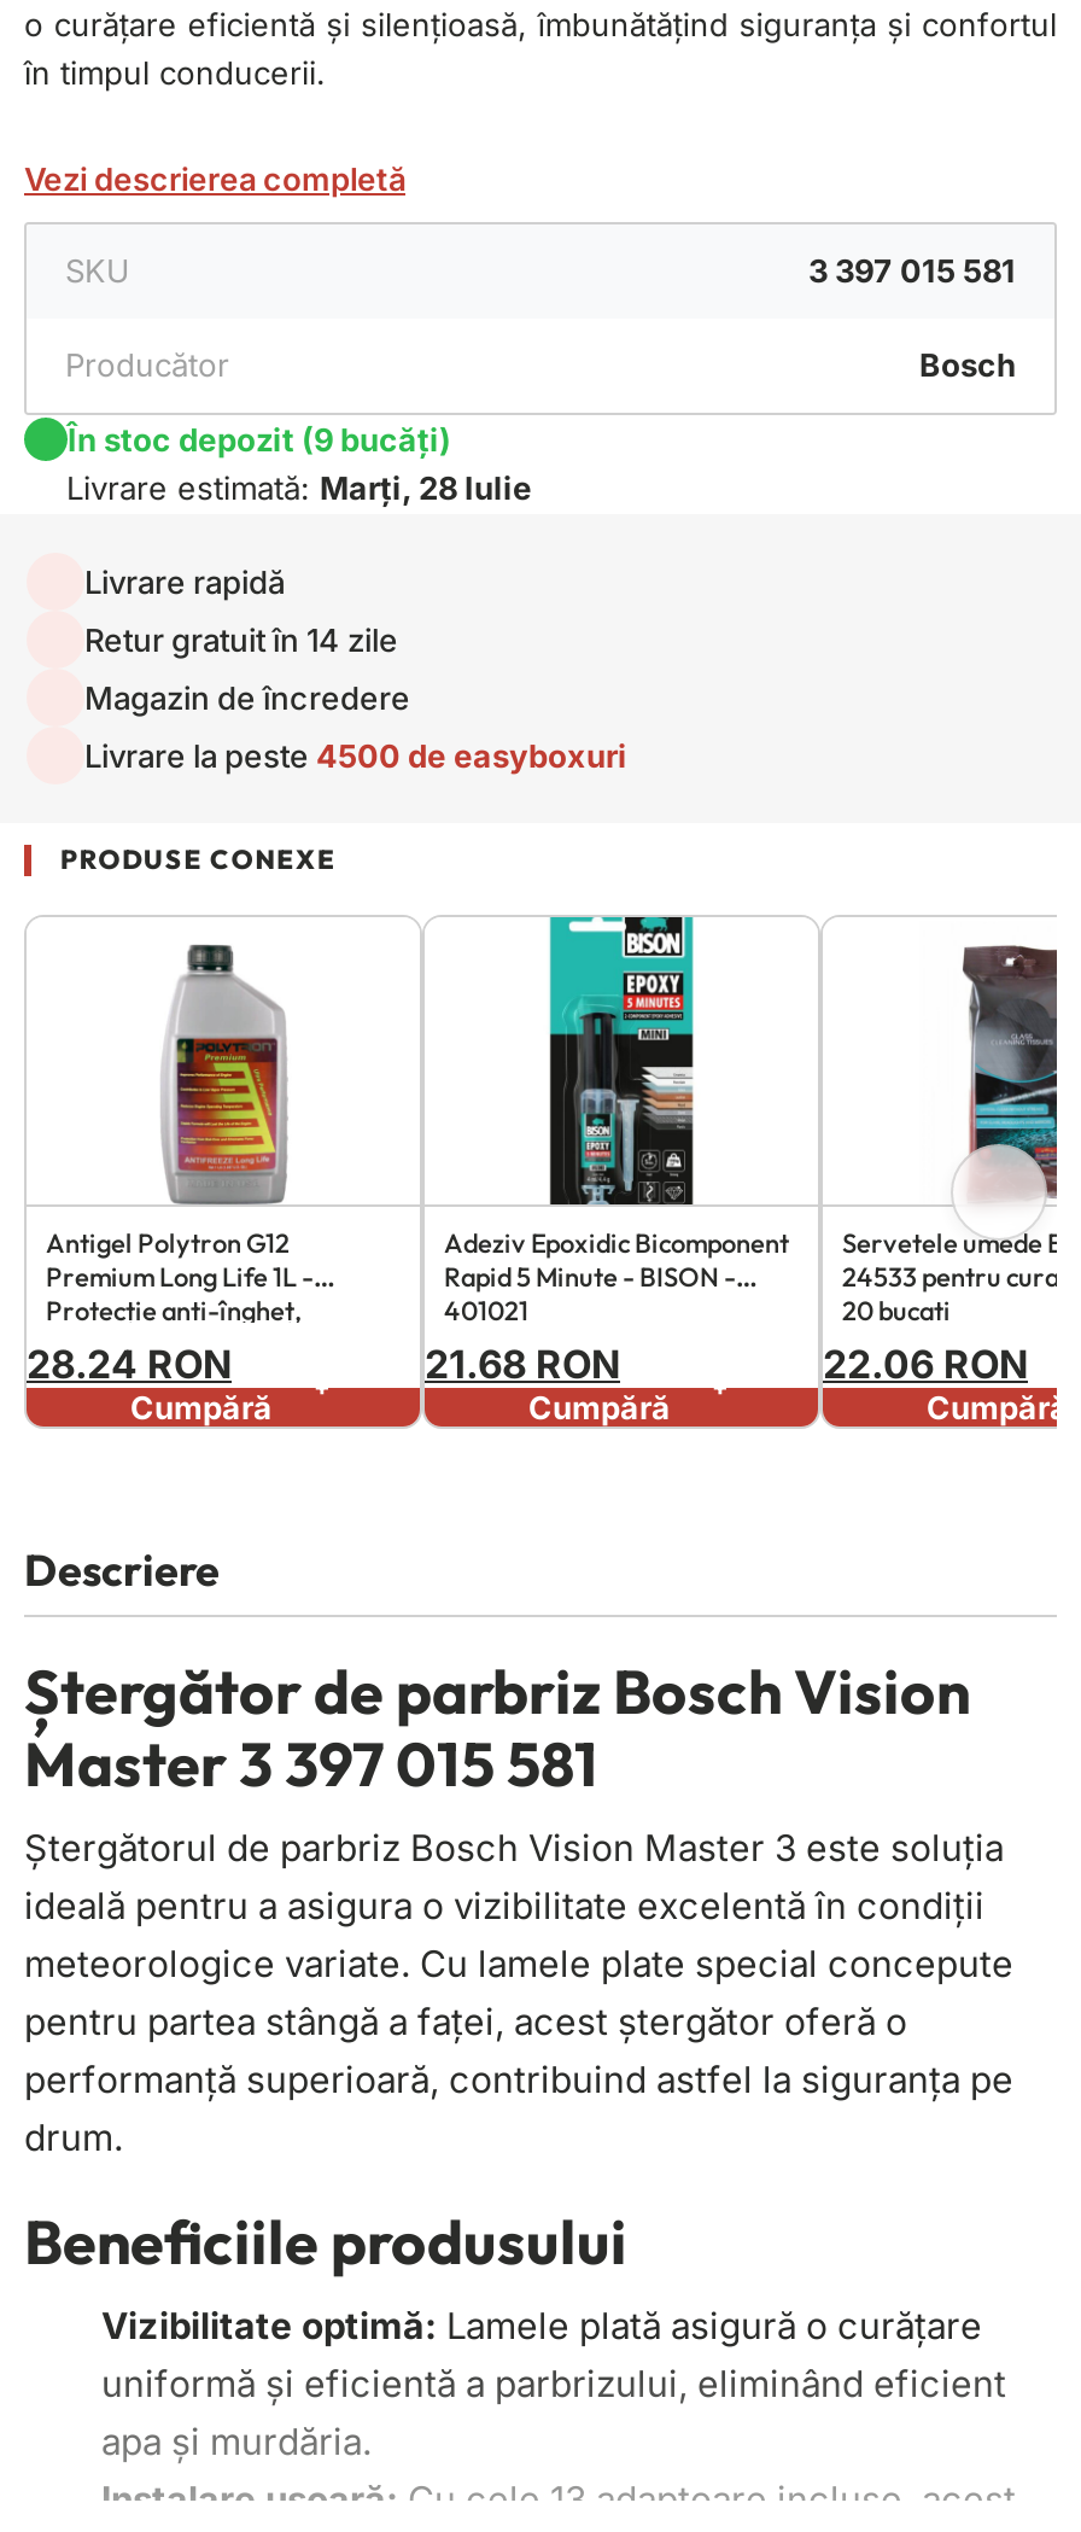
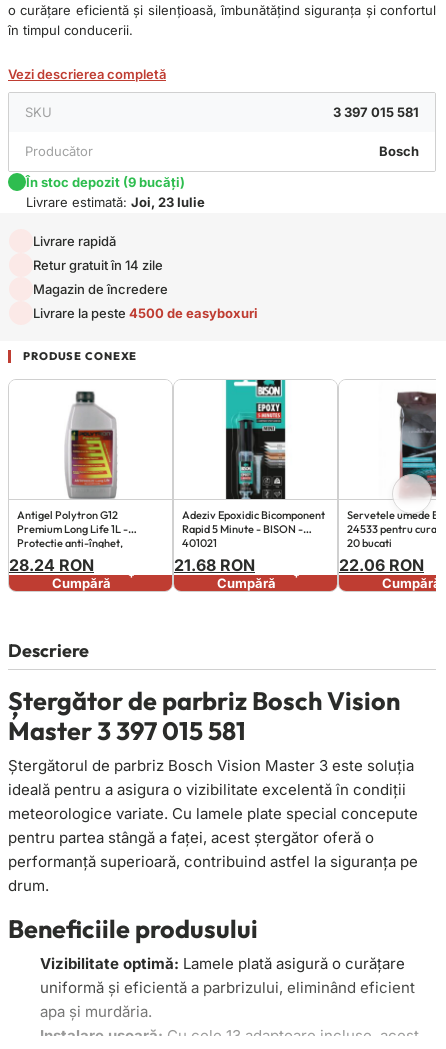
[66,468,532,507] Livrare estimată: Marți, 28 Iulie -> [25,194,204,210] Livrare estimată: Joi, 23 Iulie

